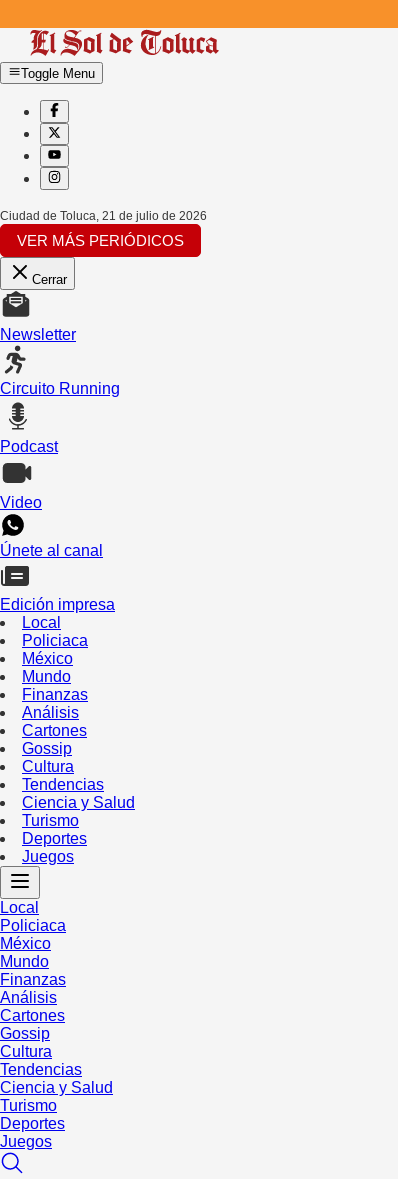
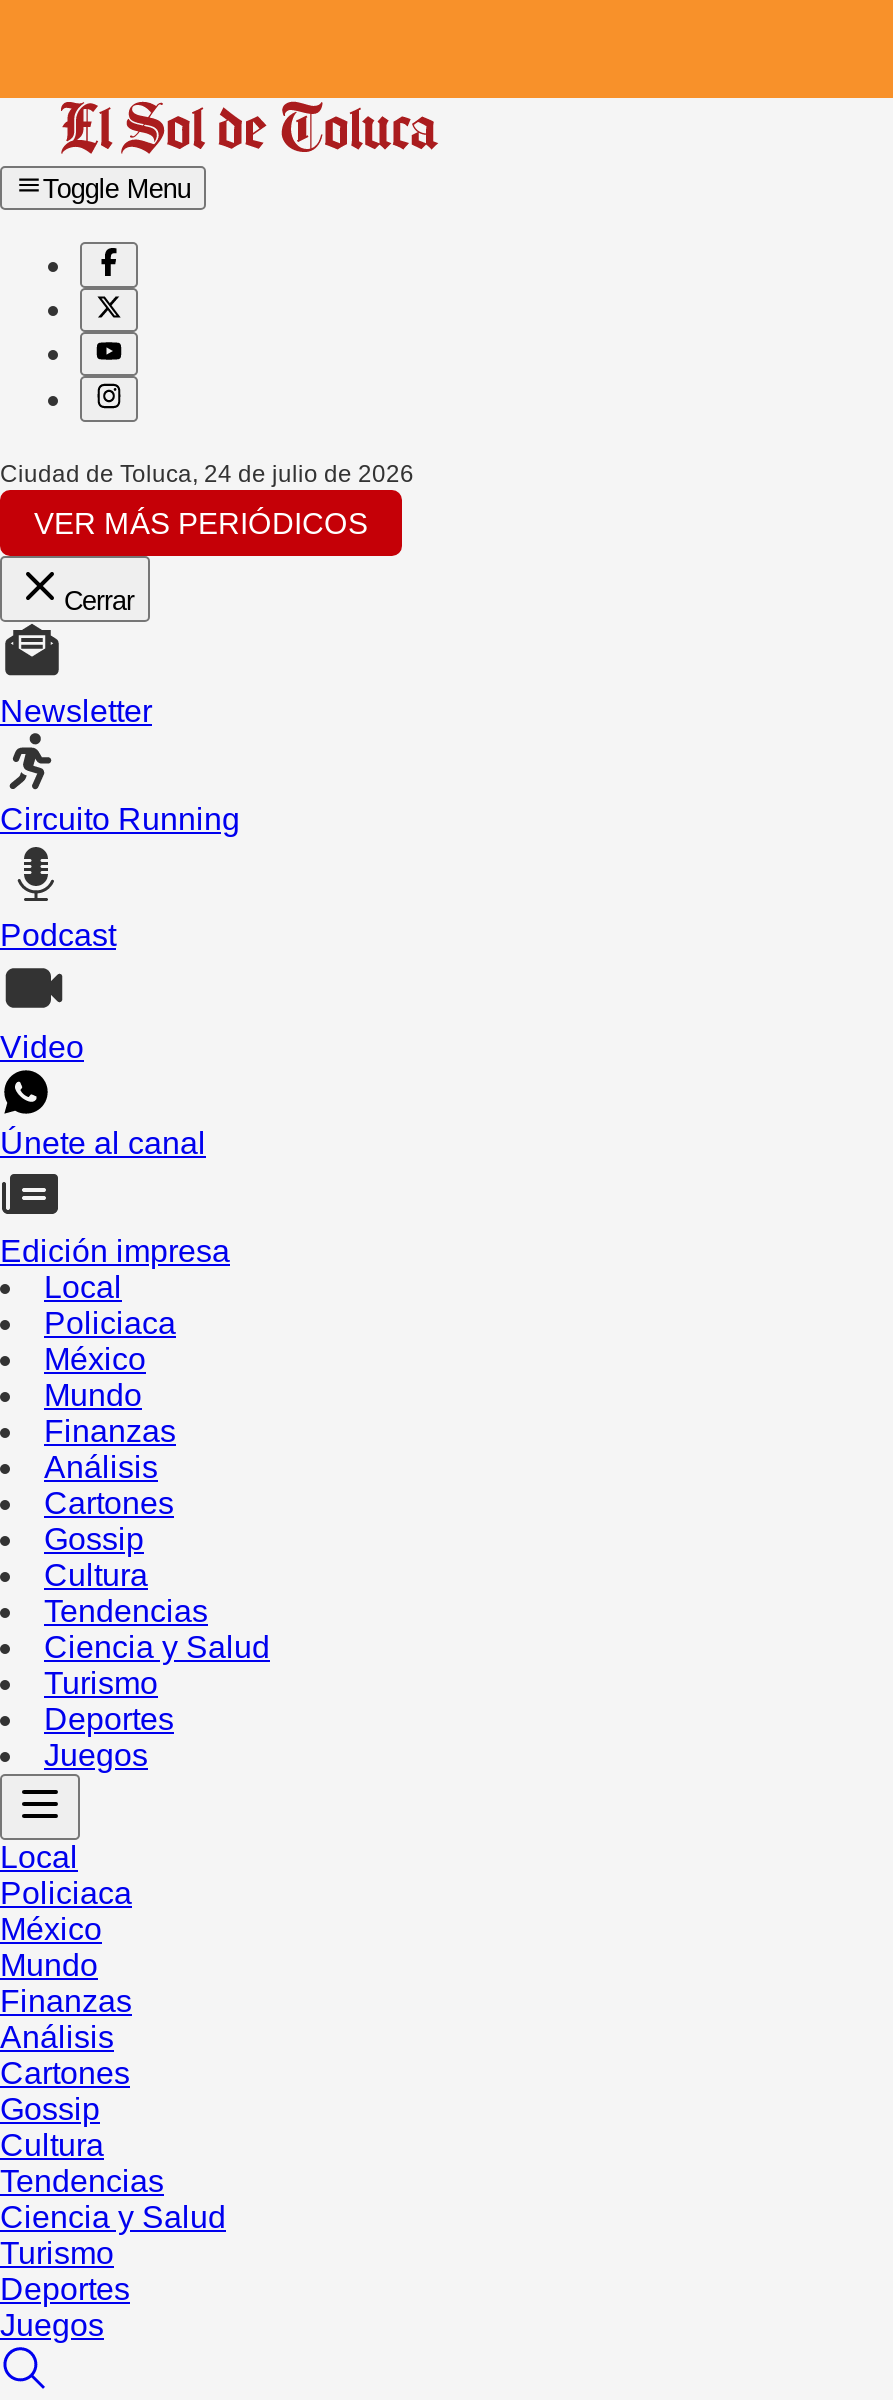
[0,209,207,223] Ciudad de Toluca, 21 de julio de 2026 -> [0,459,414,487] Ciudad de Toluca, 24 de julio de 2026

